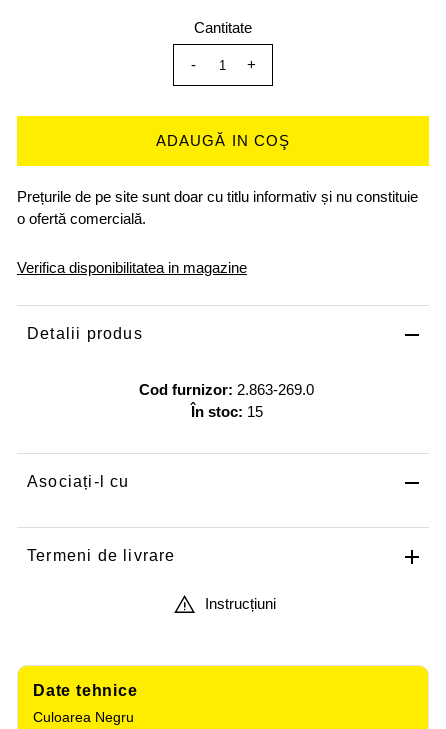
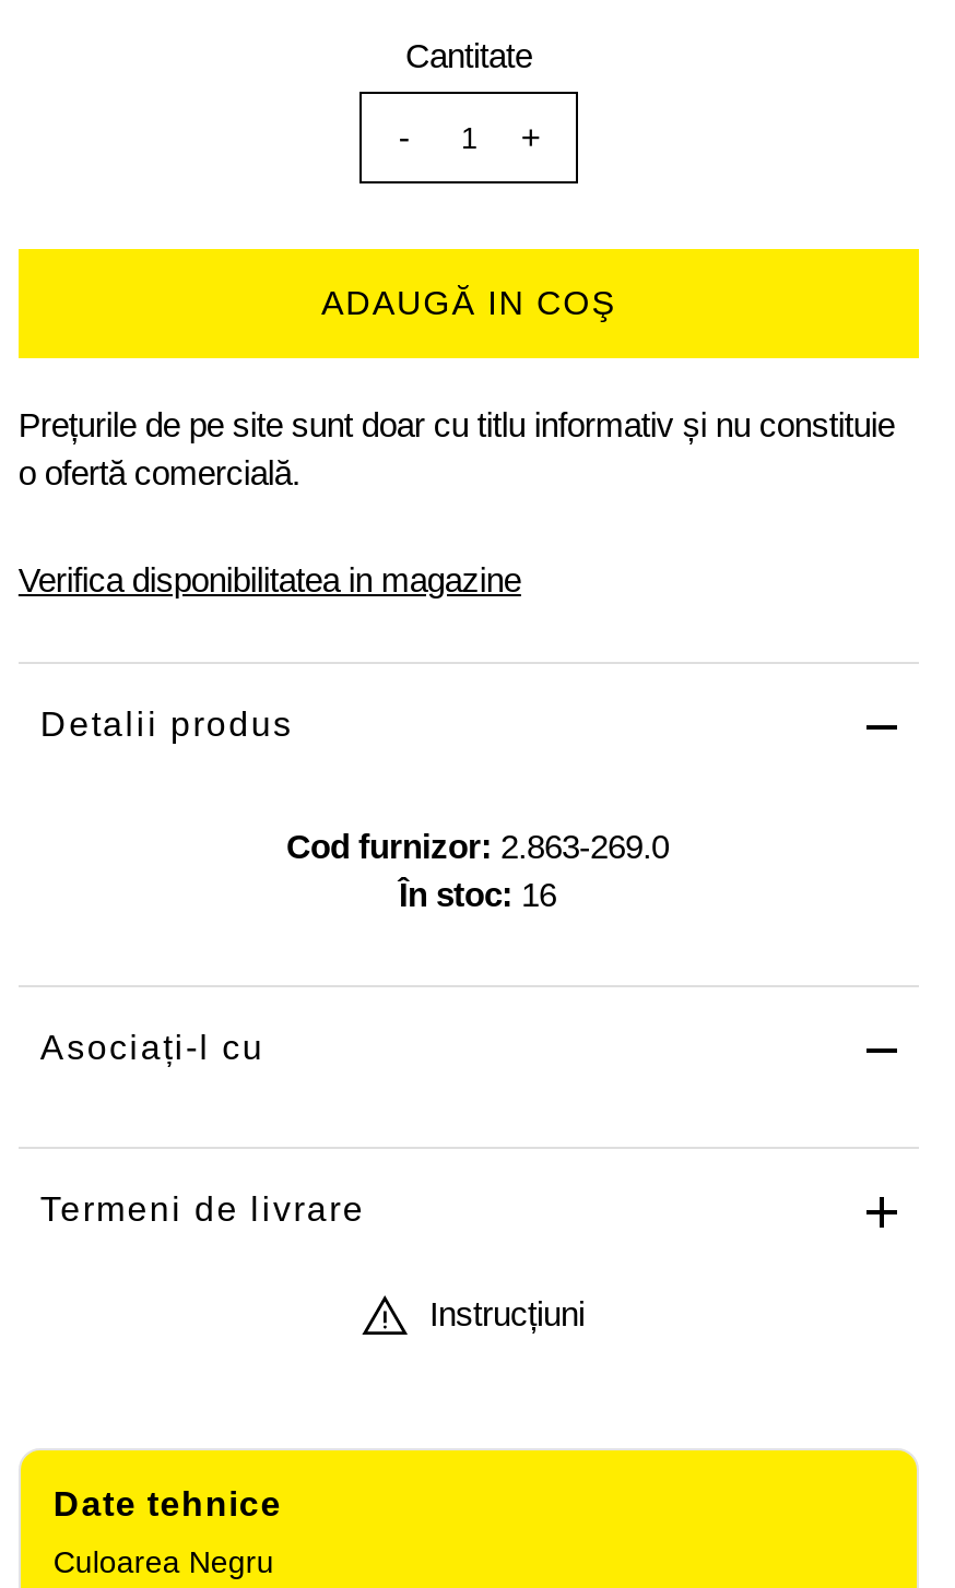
[191,403,263,420] În stoc: 15 -> [399,876,556,913] În stoc: 16

